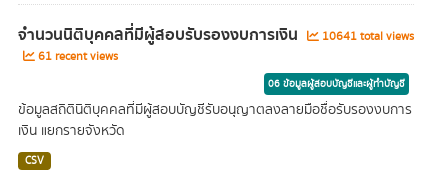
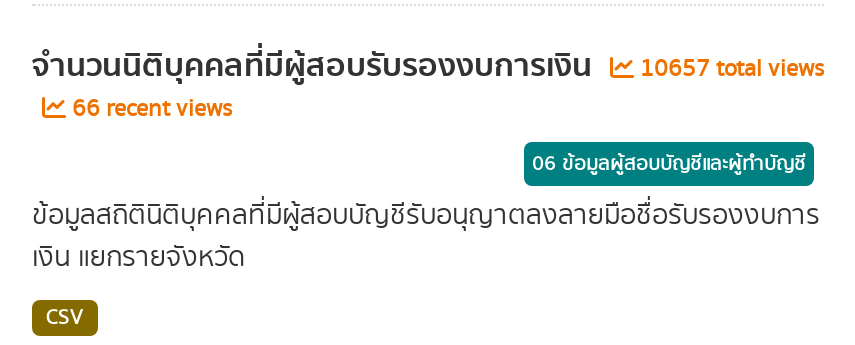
[18,22,414,48] จำนวนนิติบุคคลที่มีผู้สอบรับรองงบการเงิน 10641 total views -> [32,40,824,92] จำนวนนิติบุคคลที่มีผู้สอบรับรองงบการเงิน 10657 total views
[35,48,118,65] 61 recent views -> [66,92,232,126] 66 recent views

